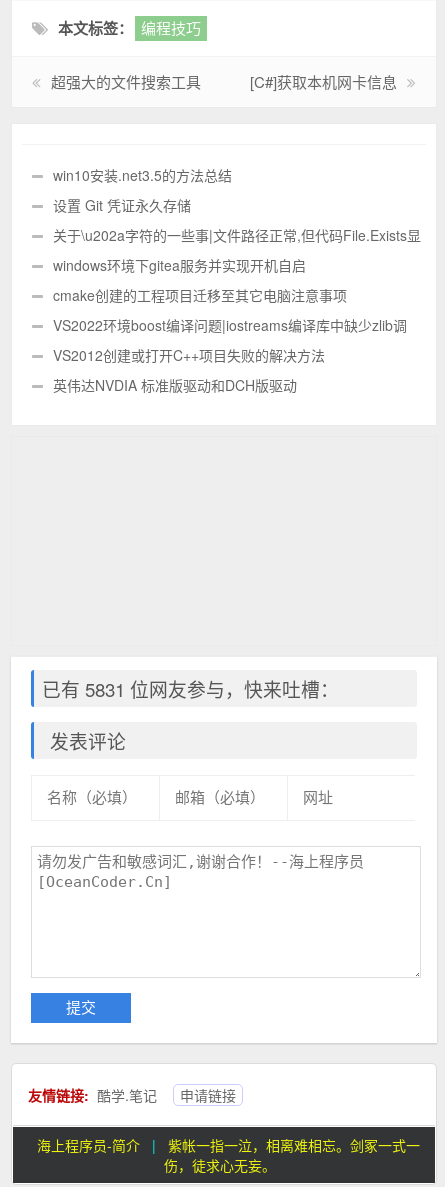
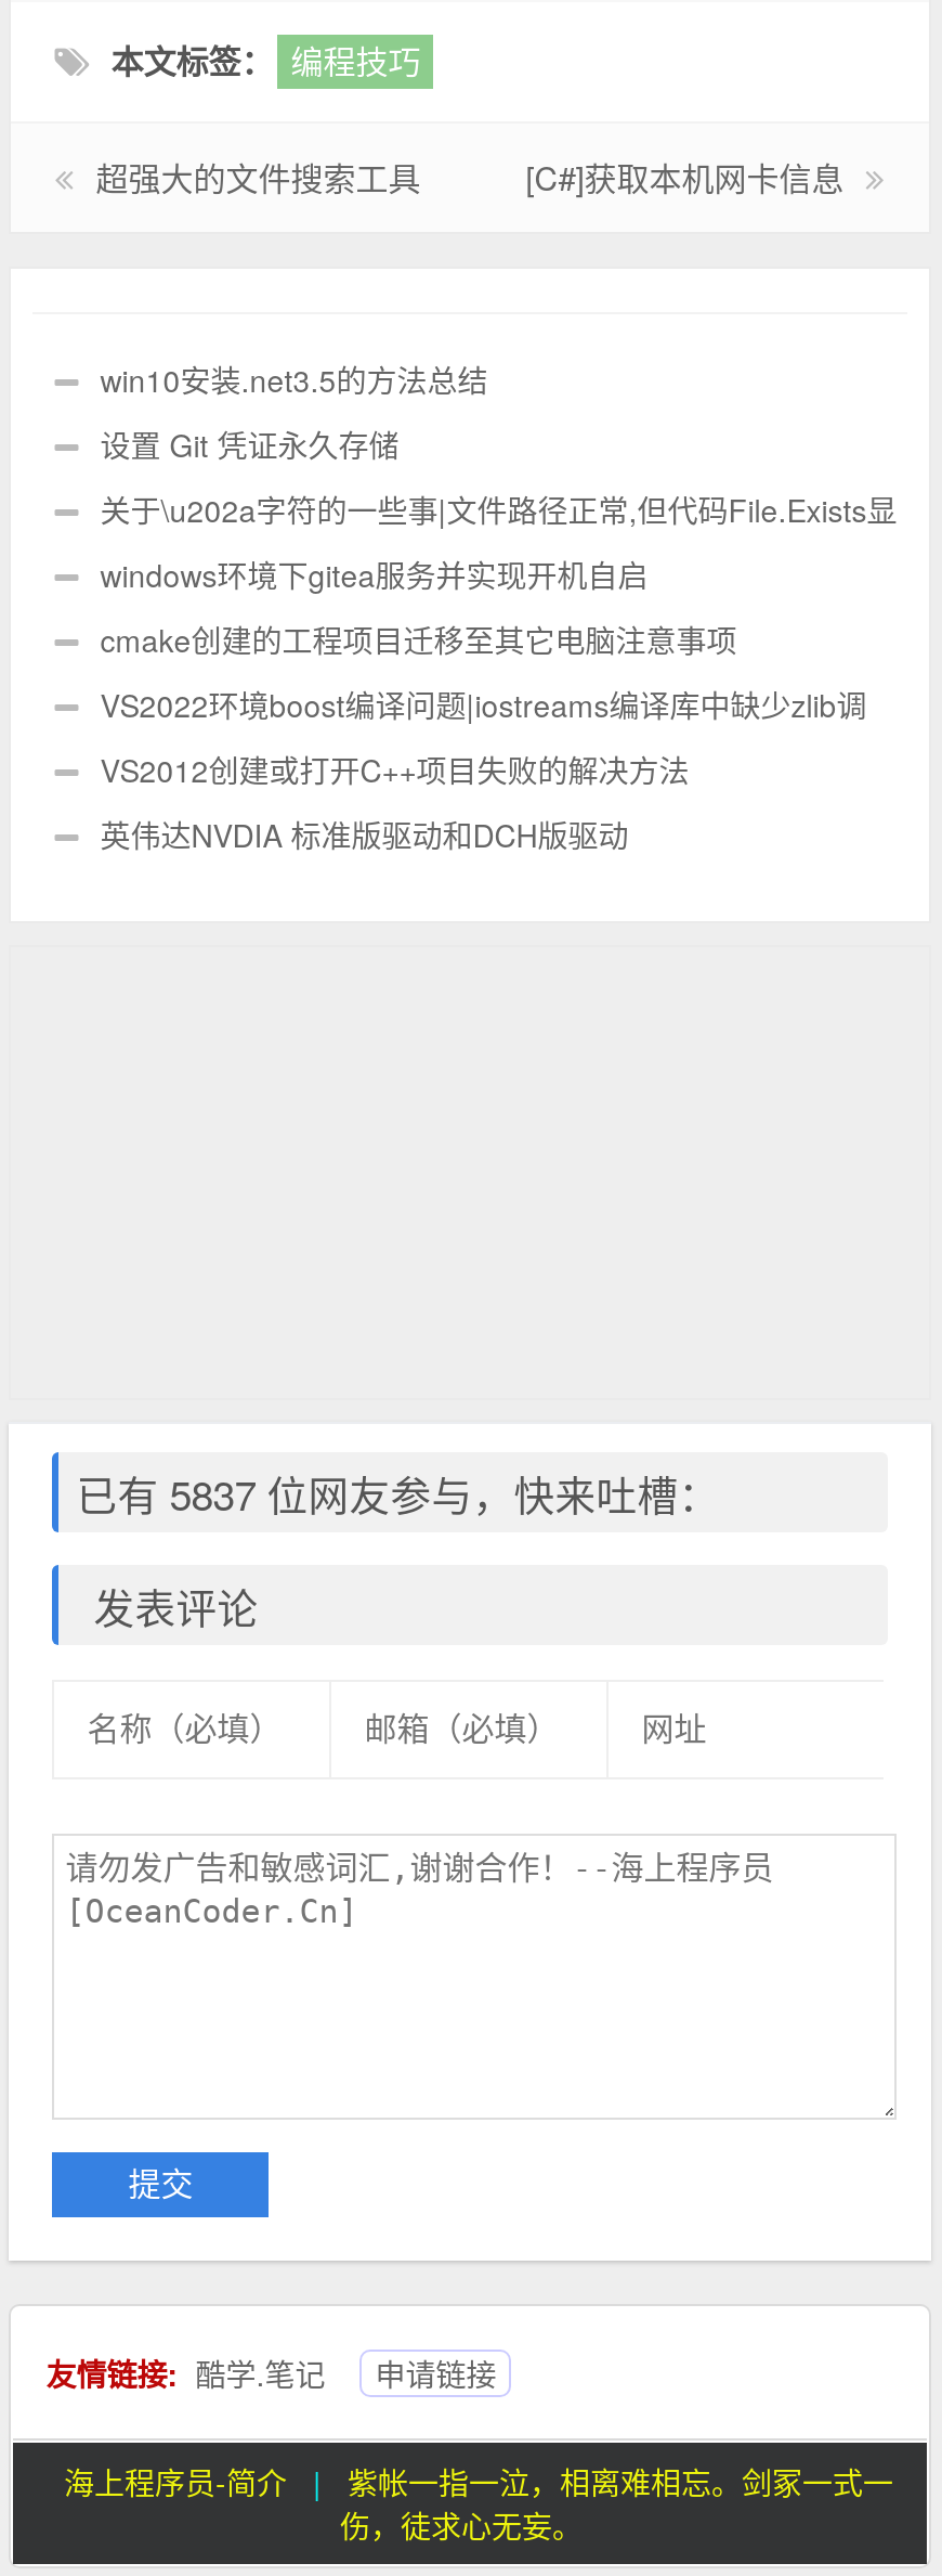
[42,675,339,702] 已有 5831 位网友参与，快来吐槽： -> [76,1463,719,1522] 已有 5837 位网友参与，快来吐槽：

